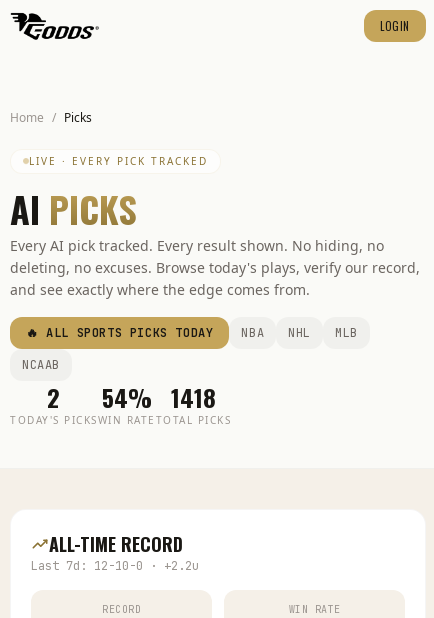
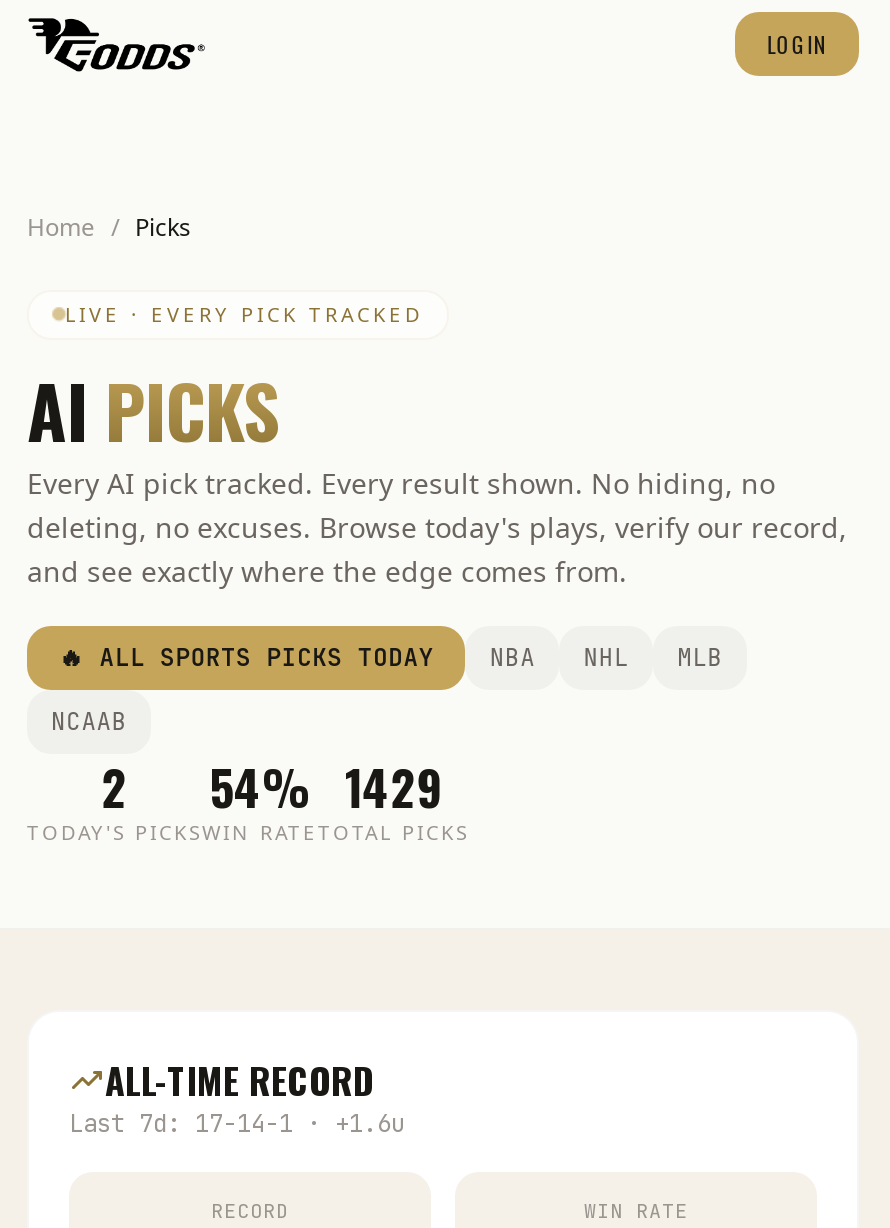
[47,378,216,414] 2 54% 1418 -> [101,749,443,821] 2 54% 1429
[31,557,199,573] Last 7d: 12-10-0 · +2.2u -> [69,1107,405,1139] Last 7d: 17-14-1 · +1.6u

